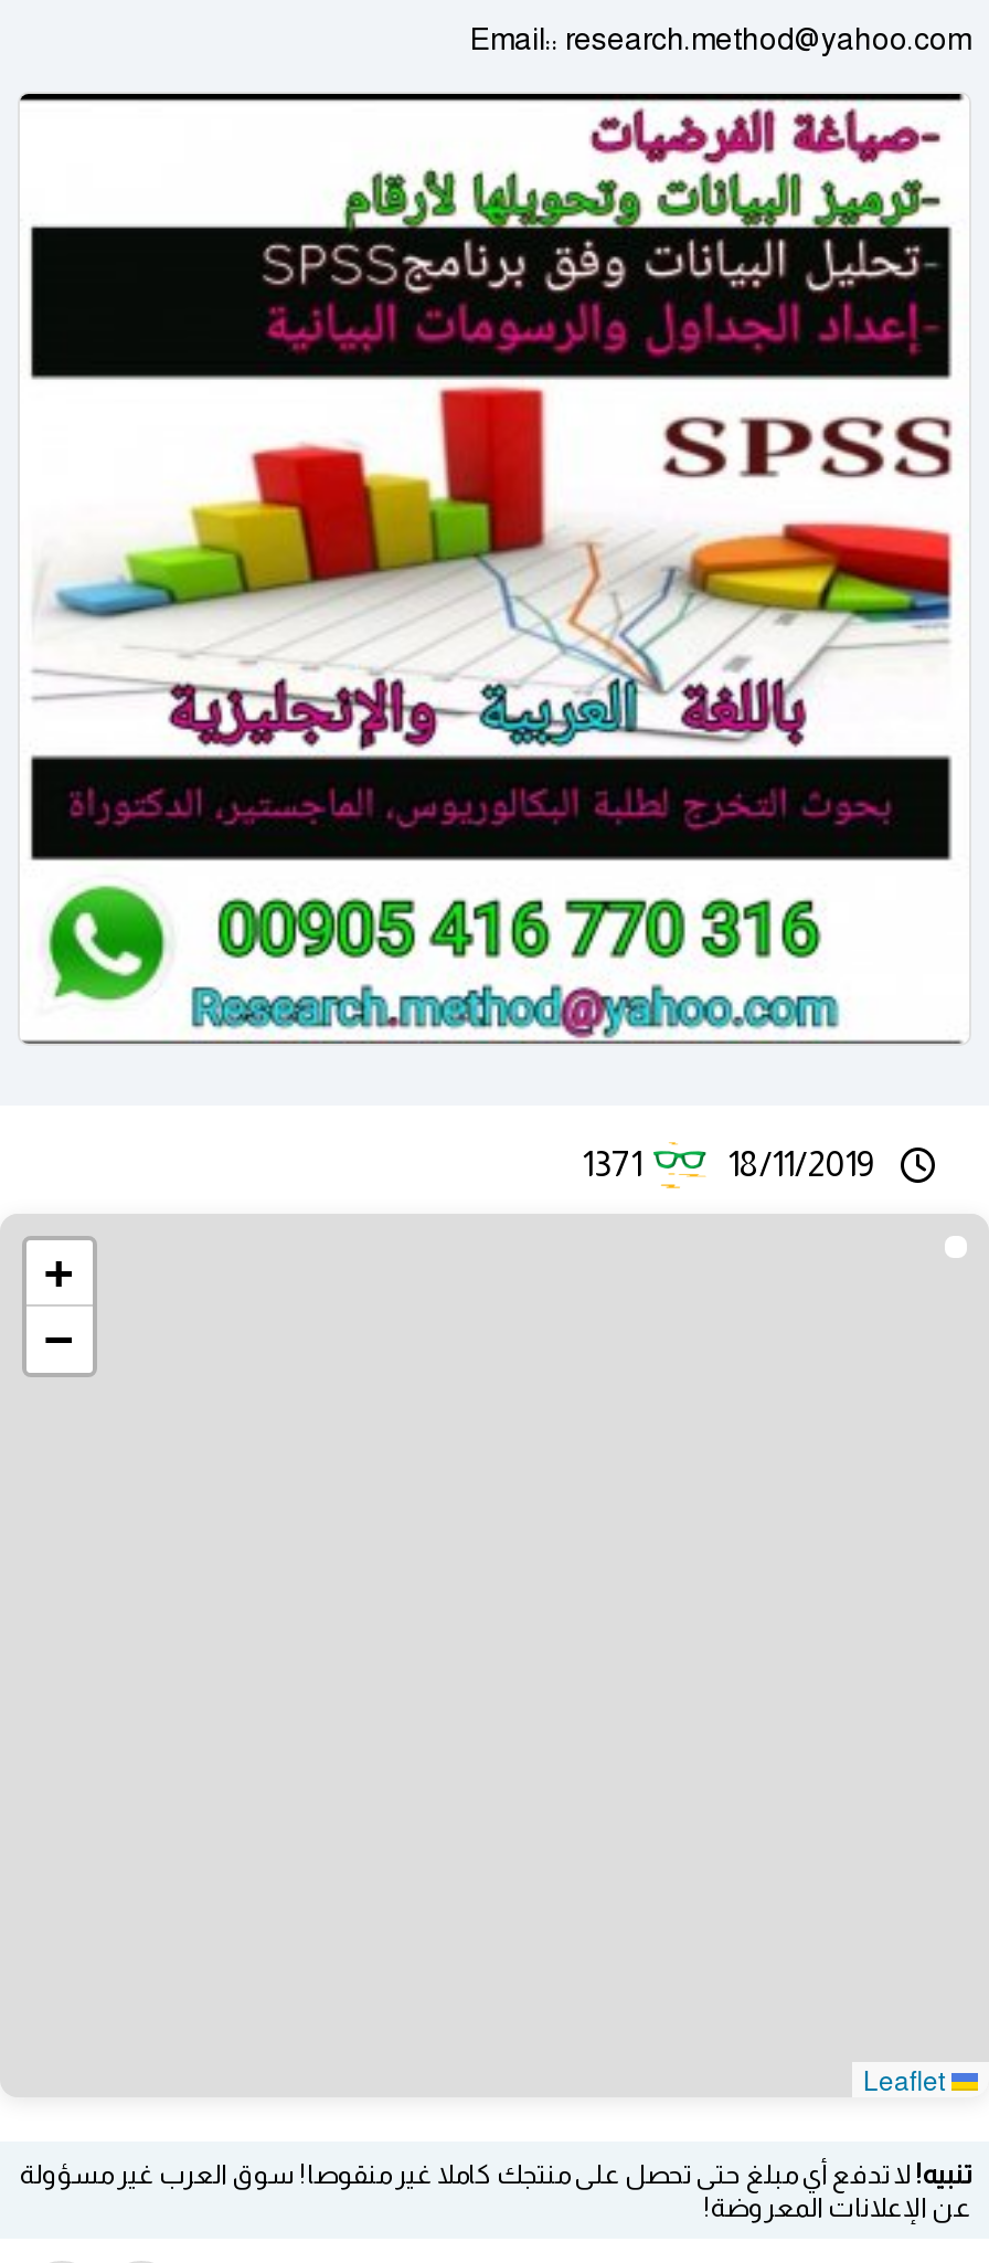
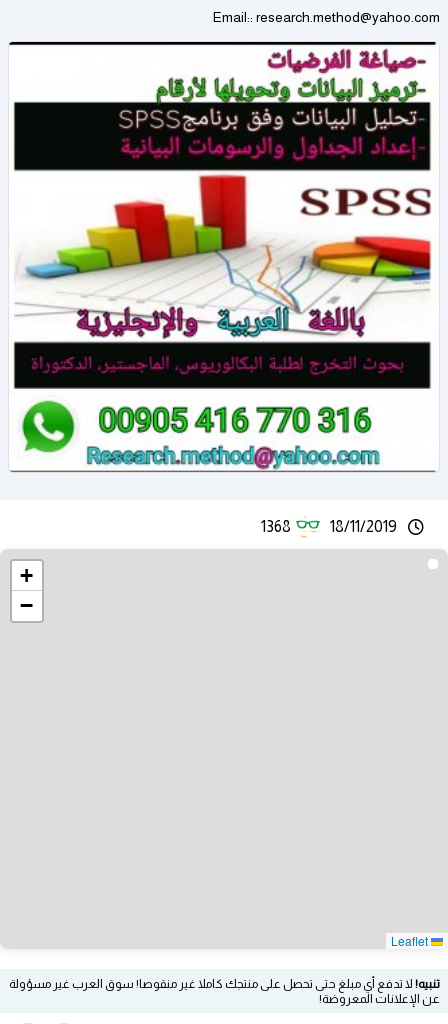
[583,1146,642,1183] 1371 -> [261,518,291,535] 1368

